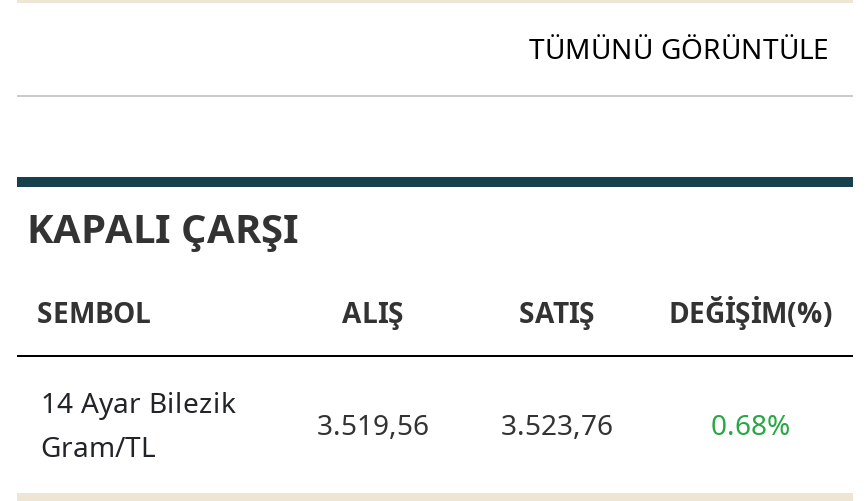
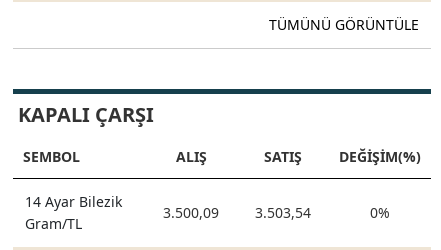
[317,405,429,443] 3.519,56 -> [163,203,219,222] 3.500,09
[501,405,613,443] 3.523,76 -> [255,203,311,222] 3.503,54
[711,405,791,443] 0.68% -> [370,203,390,222] 0%

